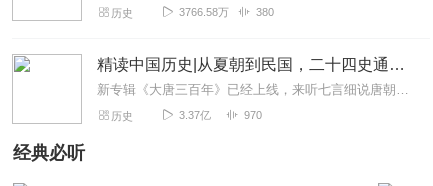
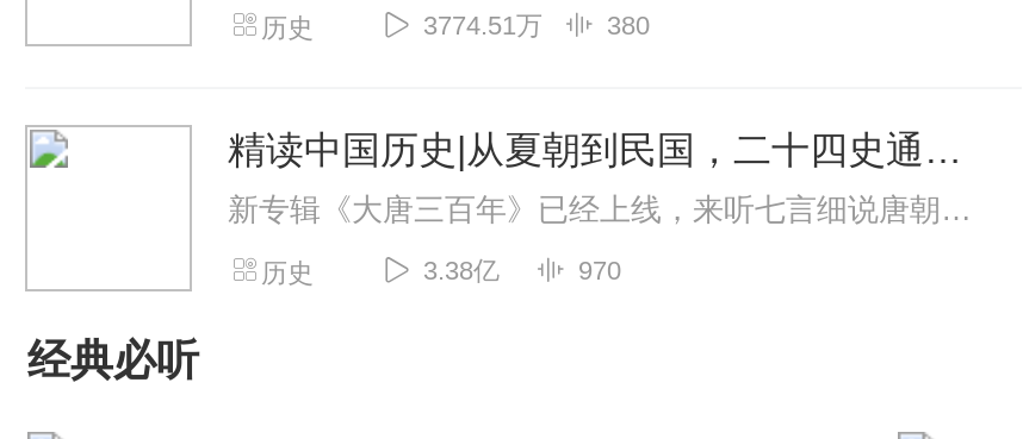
[179,6,229,18] 3766.58万 -> [423,11,542,39] 3774.51万
[179,109,211,121] 3.37亿 -> [423,256,500,284] 3.38亿

